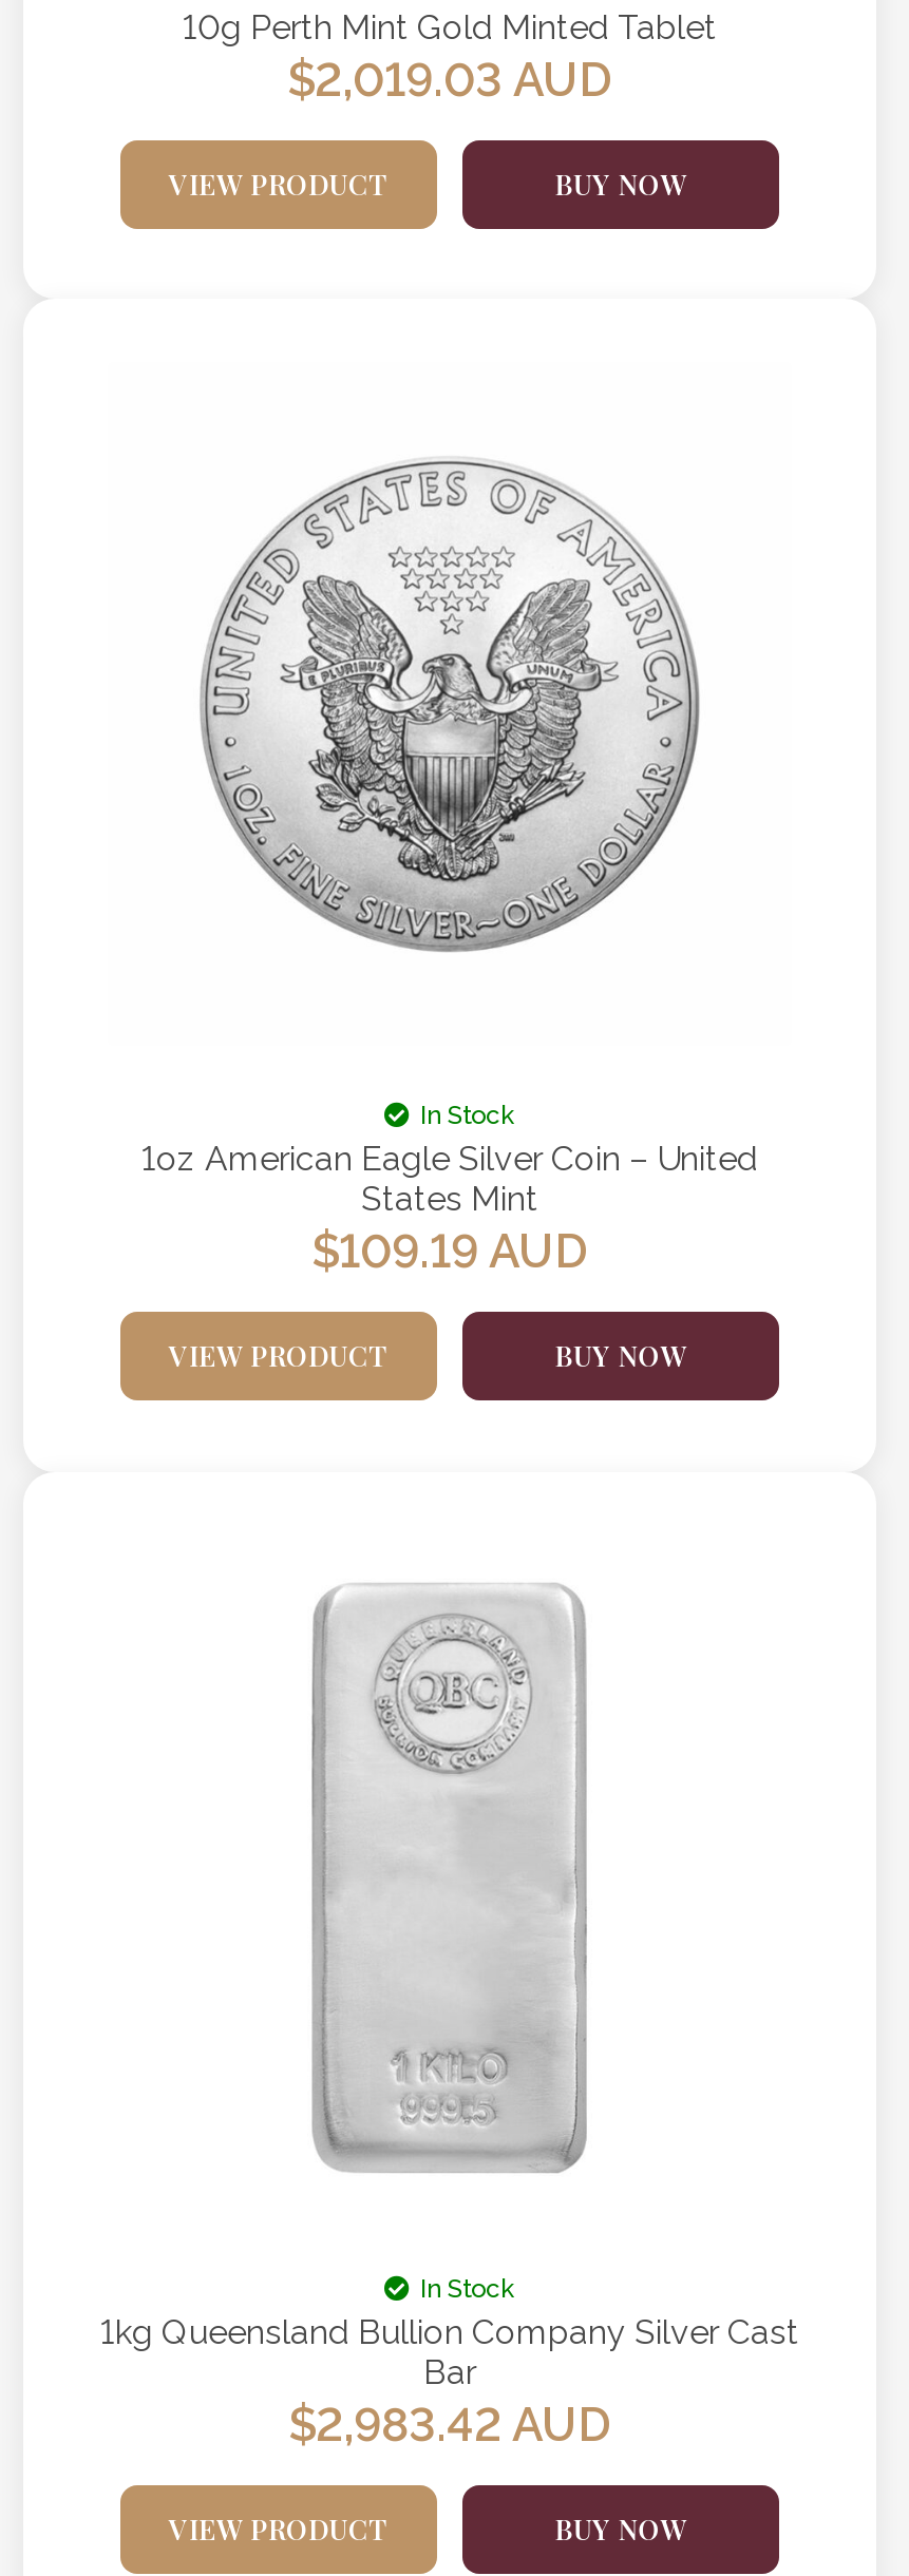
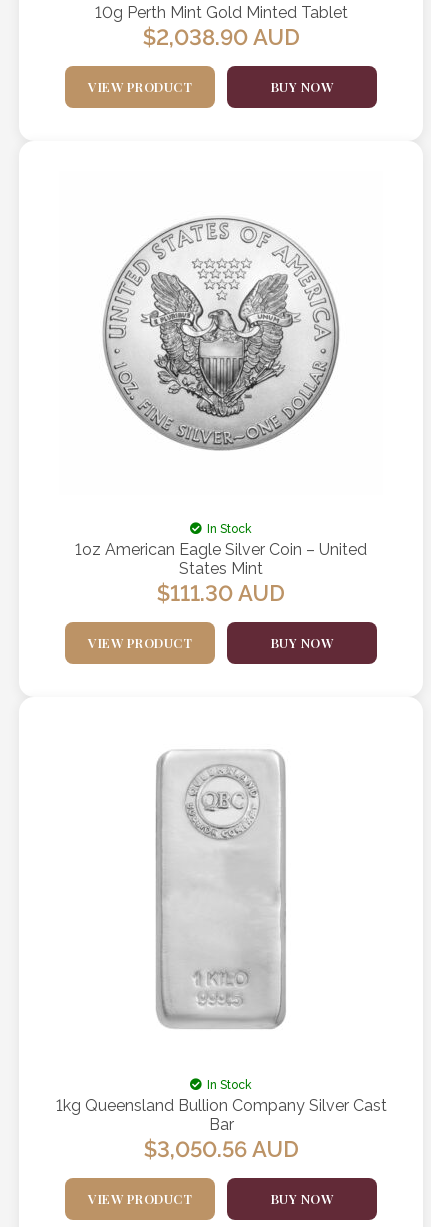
[287,51,612,106] $2,019.03 AUD -> [142,24,299,50] $2,038.90 AUD
[311,1224,588,1279] $109.19 AUD -> [157,580,285,606] $111.30 AUD
[288,2397,611,2452] $2,983.42 AUD -> [143,1136,298,1162] $3,050.56 AUD

